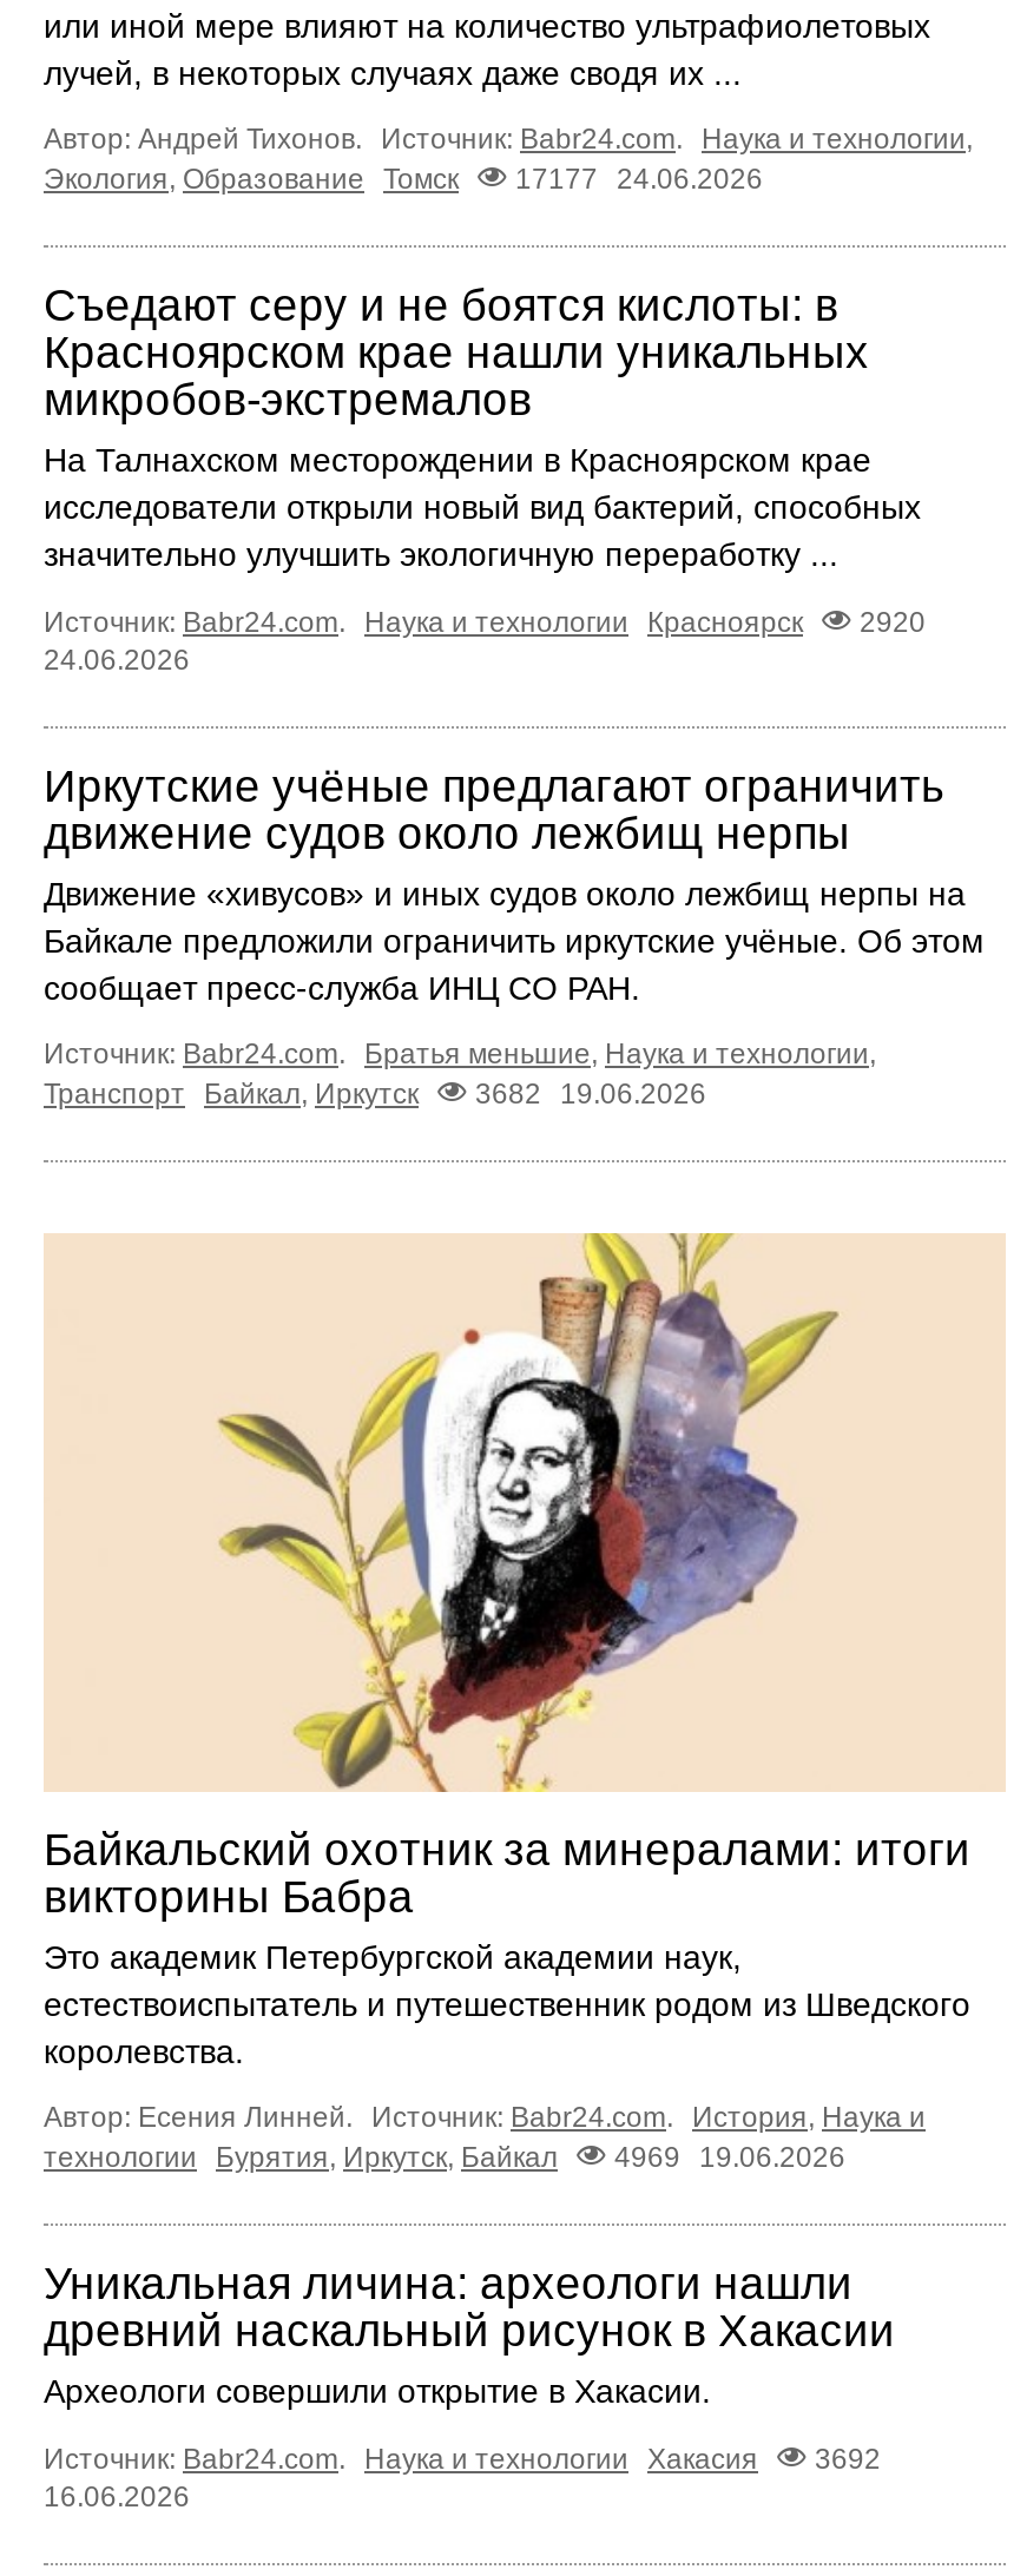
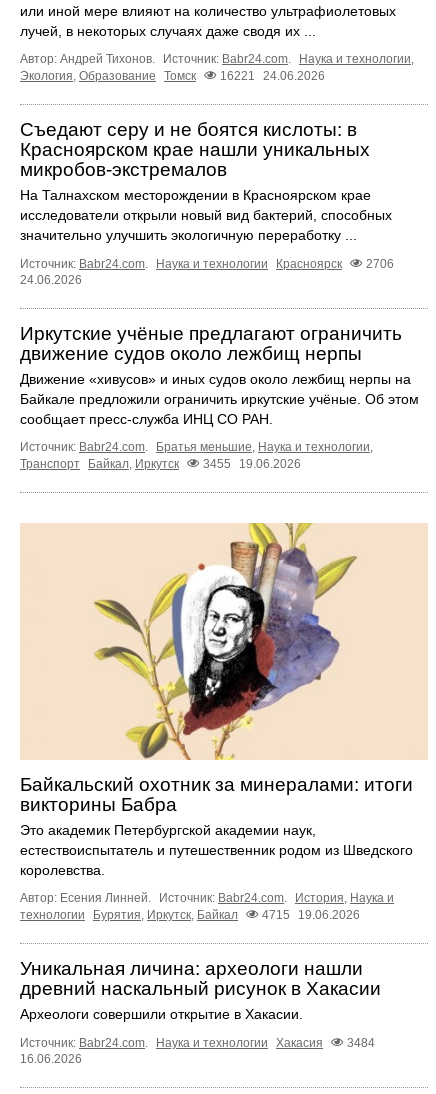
[44,162,763,195] Экология, Образование Томск 17177 24.06.2026 -> [20,69,325,83] Экология, Образование Томск 16221 24.06.2026
[44,606,926,639] Источник: Babr24.com. Наука и технологии Красноярск 2920 -> [20,257,394,271] Источник: Babr24.com. Наука и технологии Красноярск 2706
[44,1077,706,1110] Транспорт Байкал, Иркутск 3682 19.06.2026 -> [20,457,301,471] Транспорт Байкал, Иркутск 3455 19.06.2026
[44,2140,845,2173] технологии Бурятия, Иркутск, Байкал 4969 19.06.2026 -> [20,908,360,922] технологии Бурятия, Иркутск, Байкал 4715 19.06.2026
[44,2442,881,2475] Источник: Babr24.com. Наука и технологии Хакасия 3692 -> [20,1036,375,1050] Источник: Babr24.com. Наука и технологии Хакасия 3484

